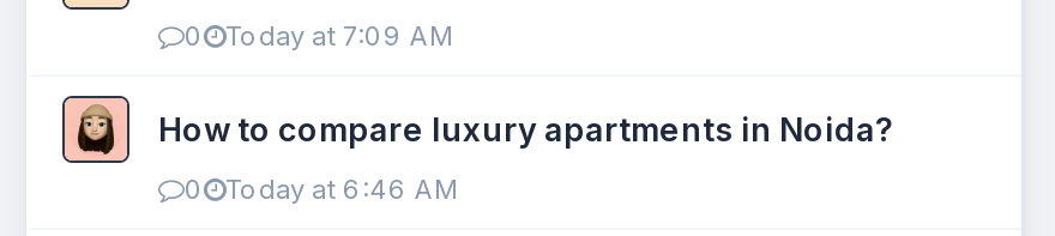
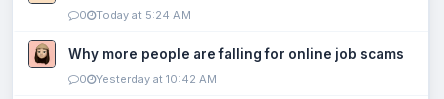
[185,19,453,53] 0 Today at 7:09 AM -> [79,8,191,22] 0 Today at 5:24 AM
[158,110,892,149] How to compare luxury apartments in Noida? -> [68,46,404,62] Why more people are falling for online job scams
[225,173,458,206] Today at 6:46 AM -> [96,72,217,86] Yesterday at 10:42 AM

